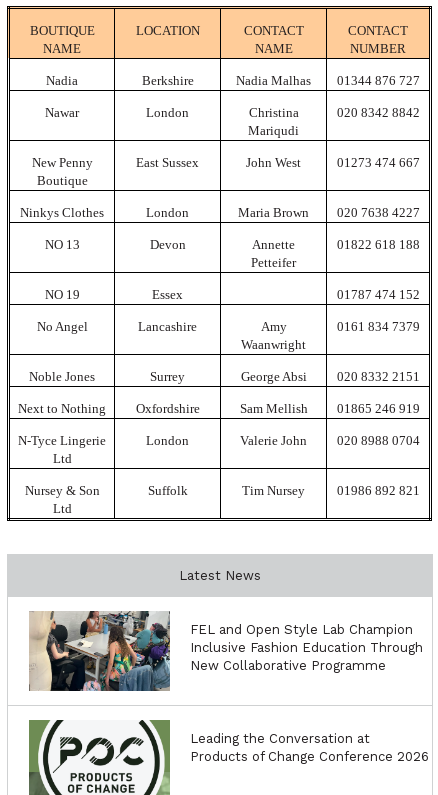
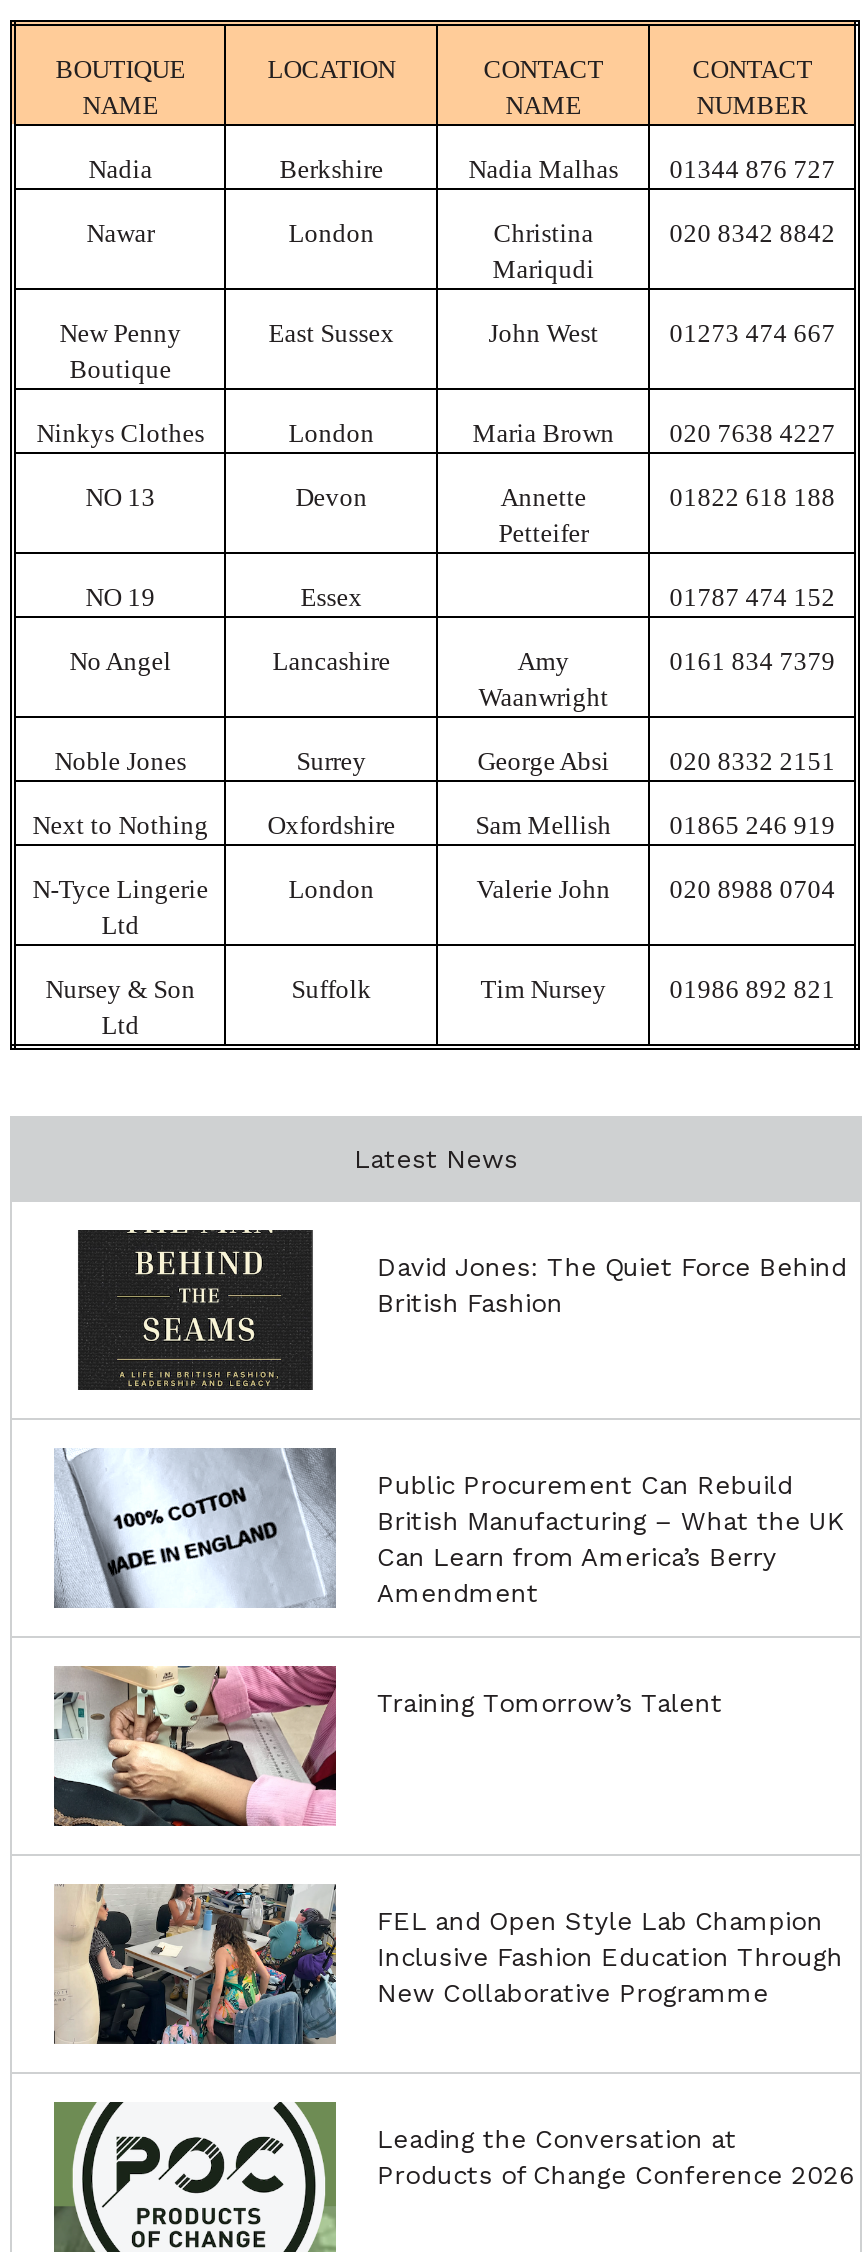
none -> [54,1448,845,1610] [image] | Public Procurement Can Rebuild | British Manufacturing – What the UK | Can Learn from America’s Berry | Amendment
none -> [54,1664,723,1852] [image] | Training Tomorrow’s Talent
none -> [56,1228,847,1392] [image] | David Jones: The Quiet Force Behind | British Fashion

